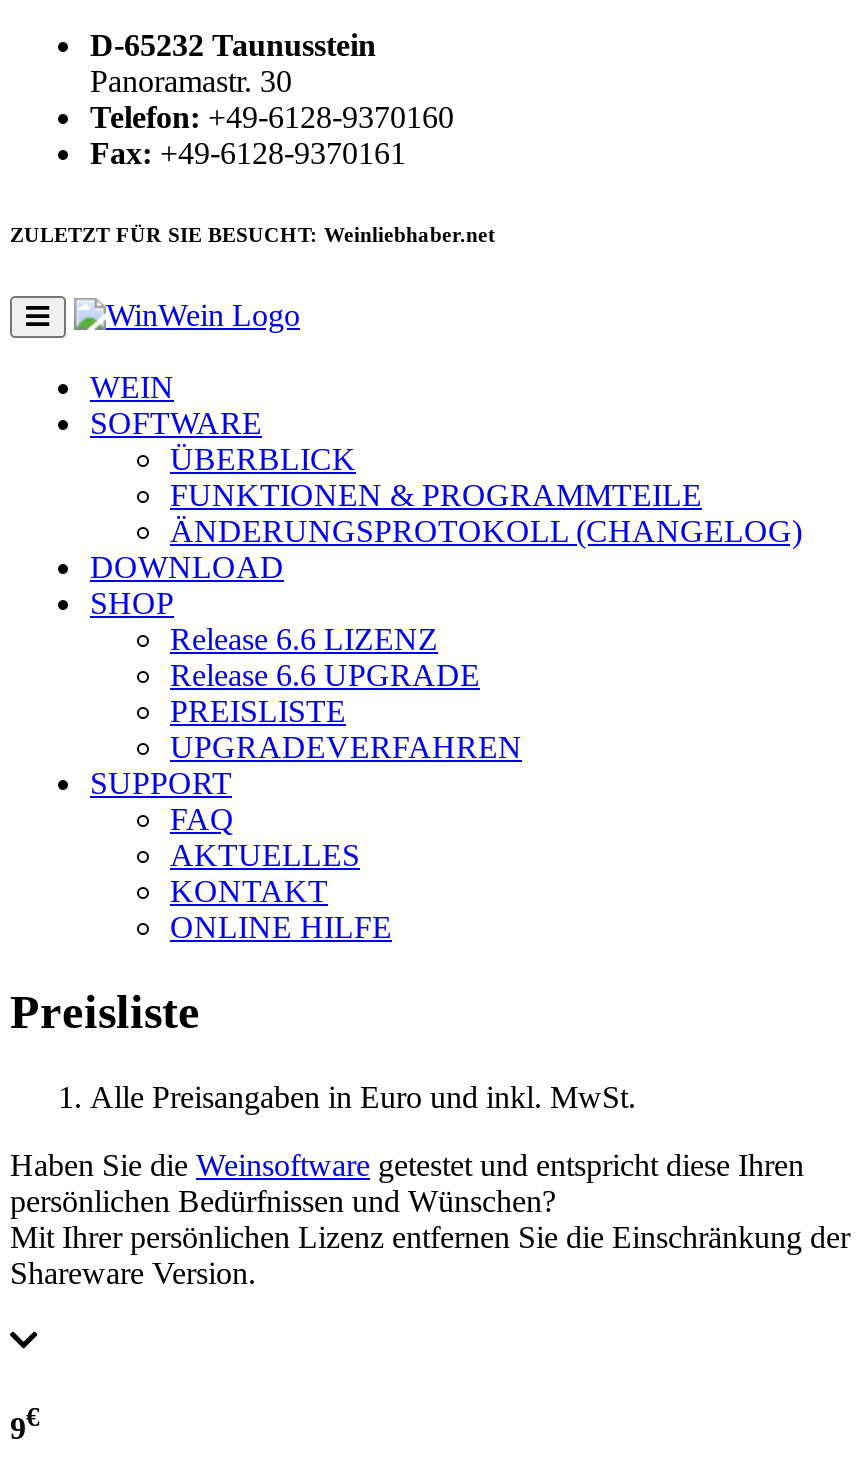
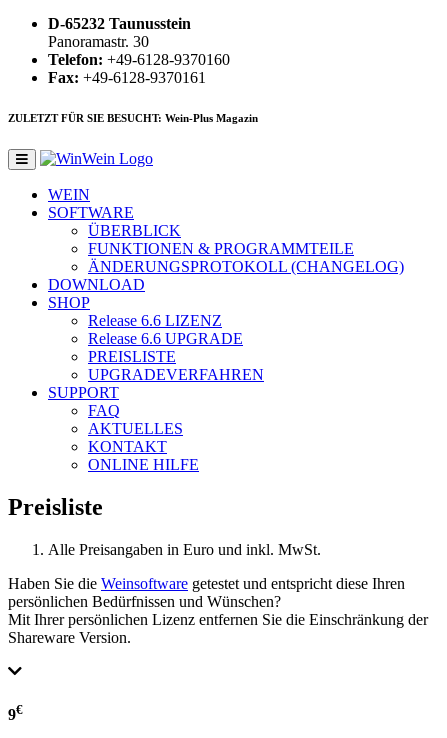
[10,222,496,246] ZULETZT FÜR SIE BESUCHT: Weinliebhaber.net -> [8,112,258,124] ZULETZT FÜR SIE BESUCHT: Wein-Plus Magazin

